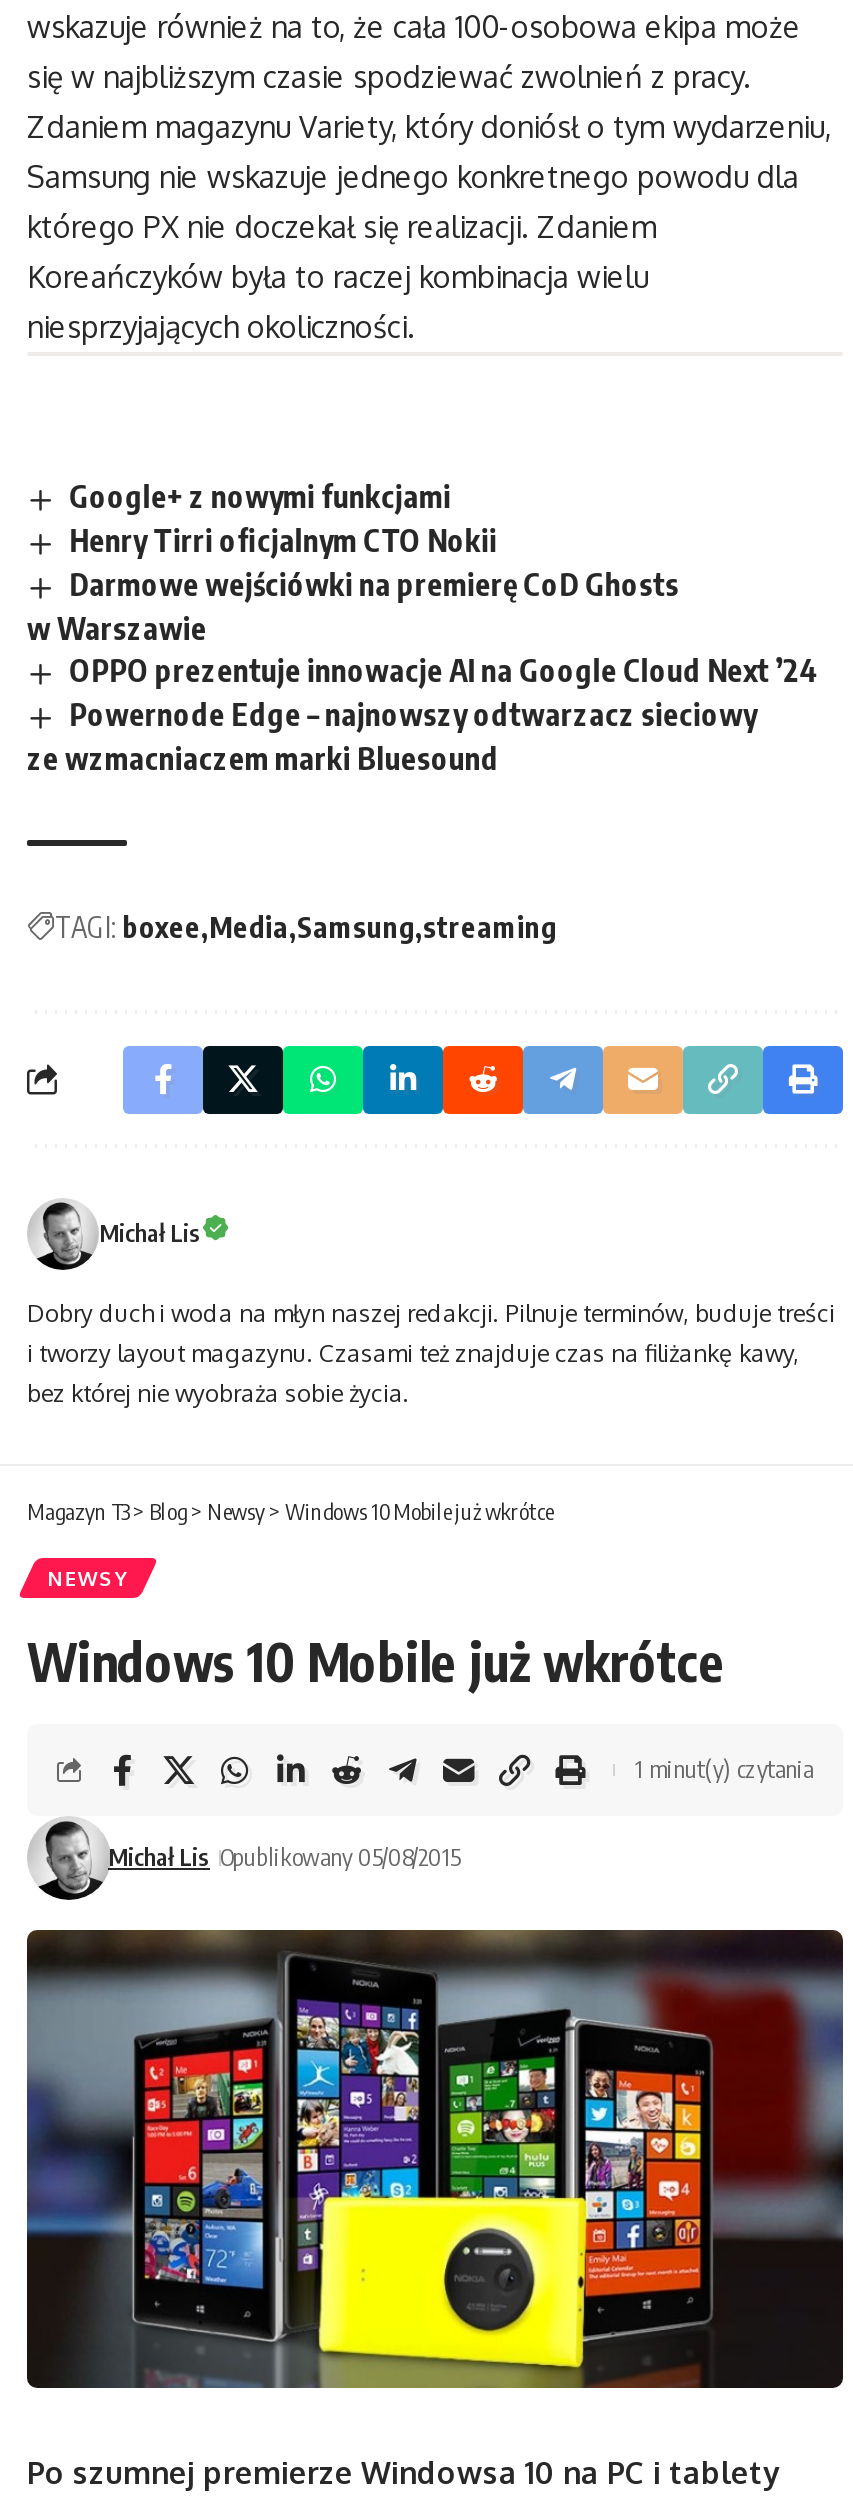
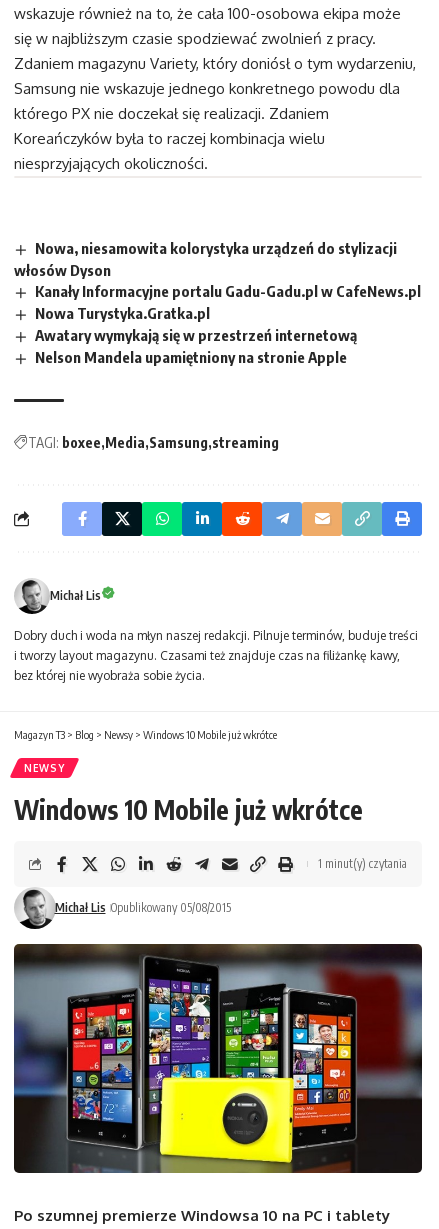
[27,478,819,775] Google+ z nowymi funkcjami | Henry Tirri oficjalnym CTO Nokii | Darmowe wejściówki na premierę CoD Ghosts | w Warszawie | OPPO prezentuje innowacje AI na Google Cloud Next ’24 | Powernode Edge – najnowszy odtwarzacz sieciowy | ze wzmacniaczem marki Bluesound -> [14,239,421,366] Nowa, niesamowita kolorystyka urządzeń do stylizacji | włosów Dyson | Kanały Informacyjne portalu Gadu-Gadu.pl w CafeNews.pl | Nowa Turystyka.Gratka.pl | Awatary wymykają się w przestrzeń internetową | Nelson Mandela upamiętniony na stronie Apple

